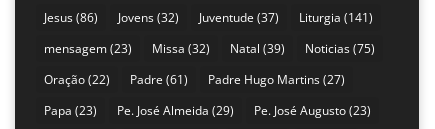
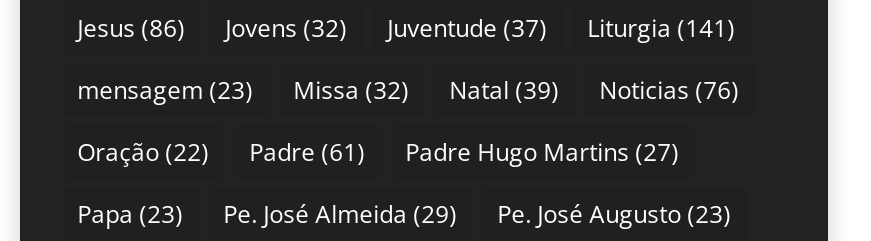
[44,40,375,57] mensagem (23) Missa (32) Natal (39) Noticias (75) -> [77,73,739,107] mensagem (23) Missa (32) Natal (39) Noticias (76)

